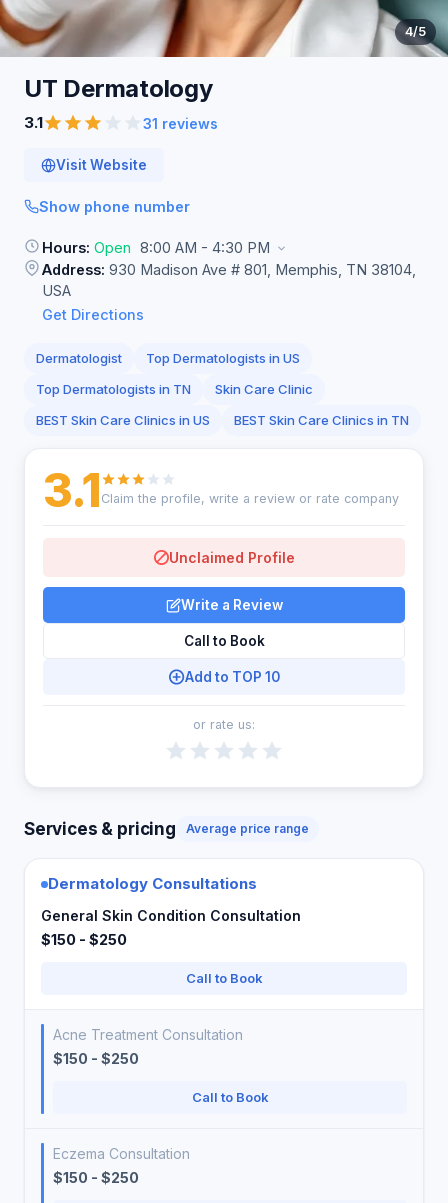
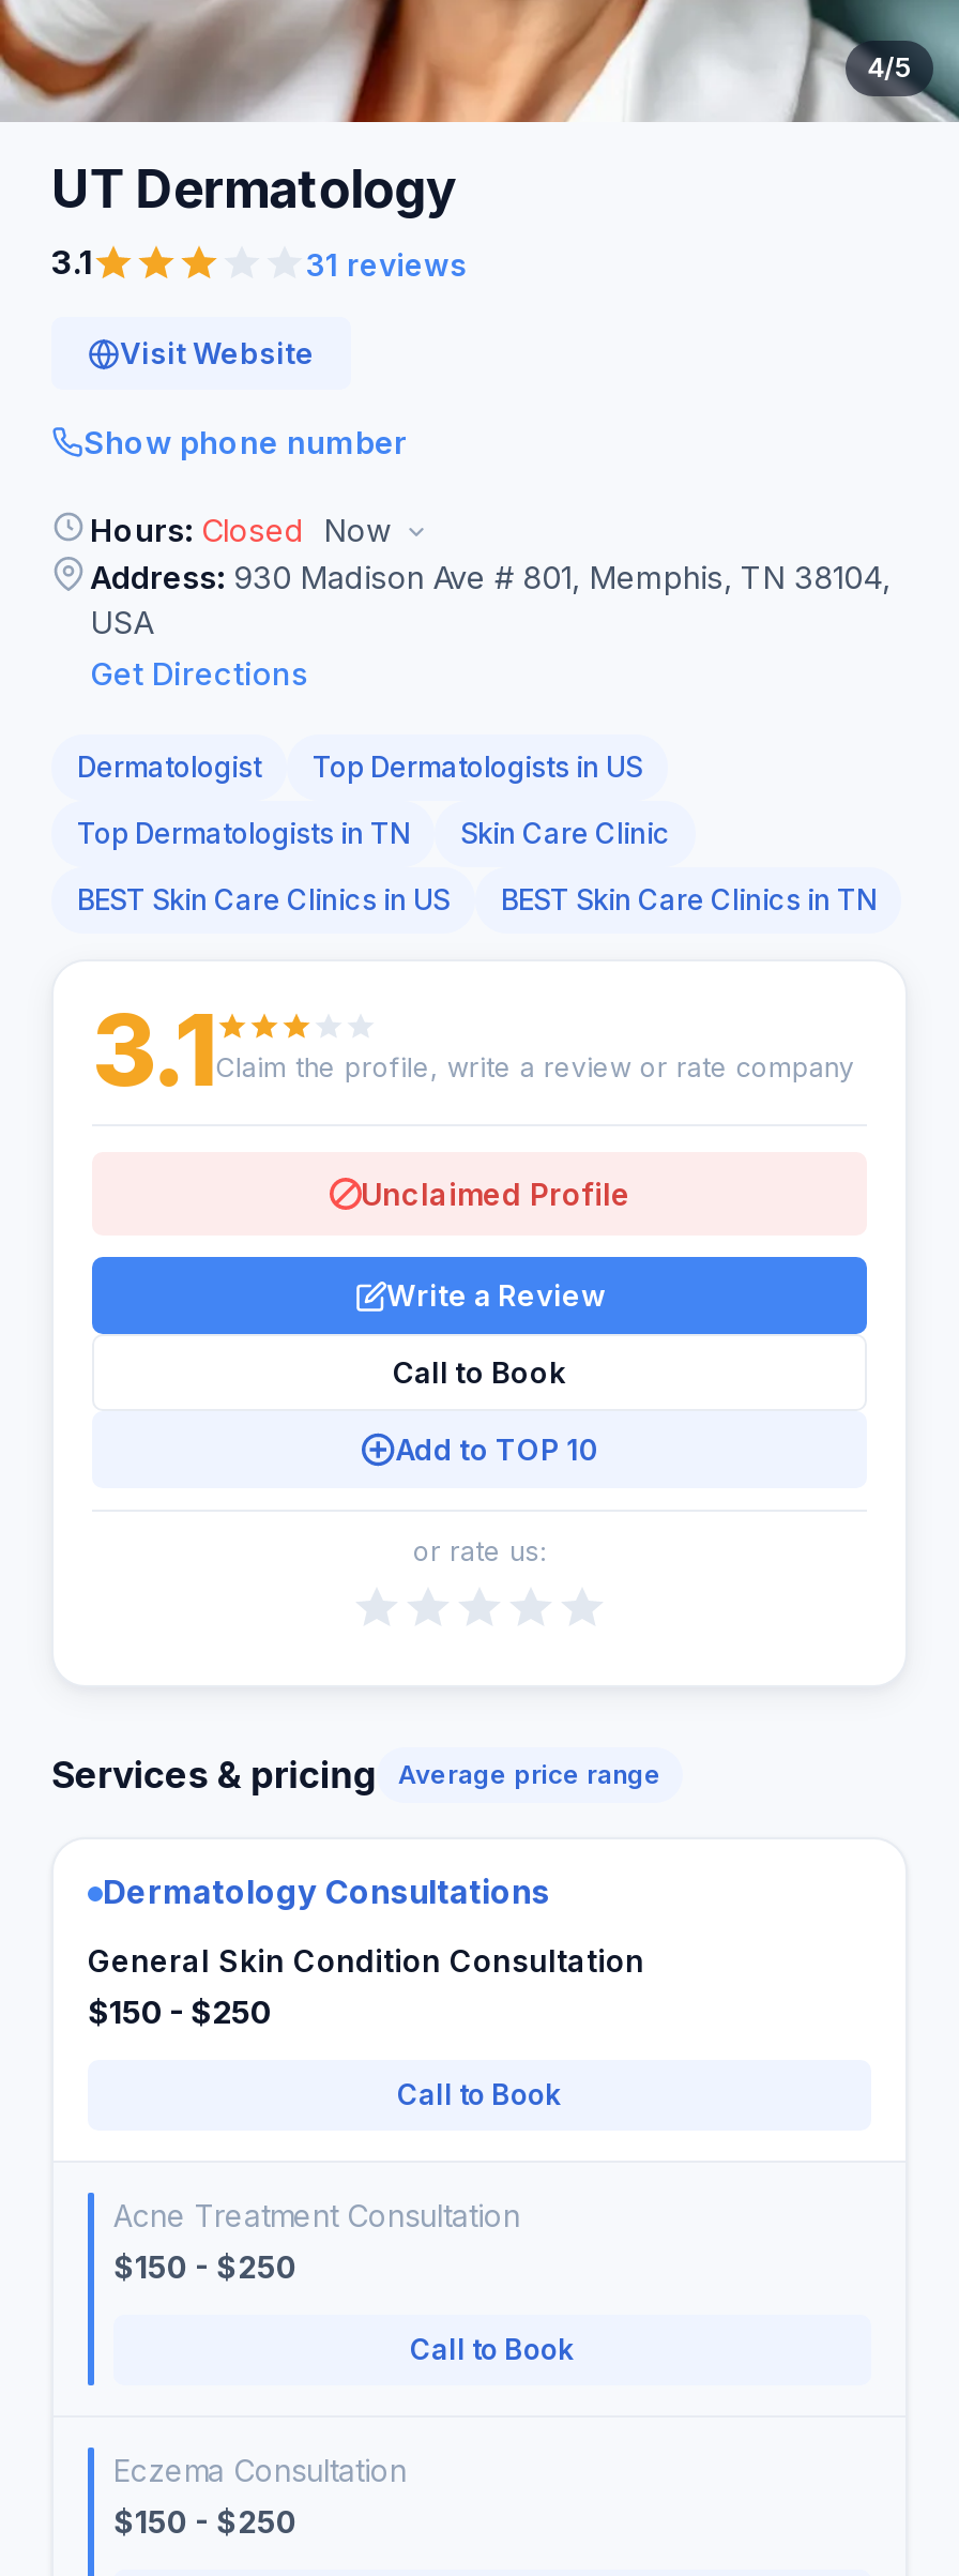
[42,239,274,256] Hours: Open 8:00 AM - 4:30 PM -> [90,512,400,548] Hours: Closed Now

